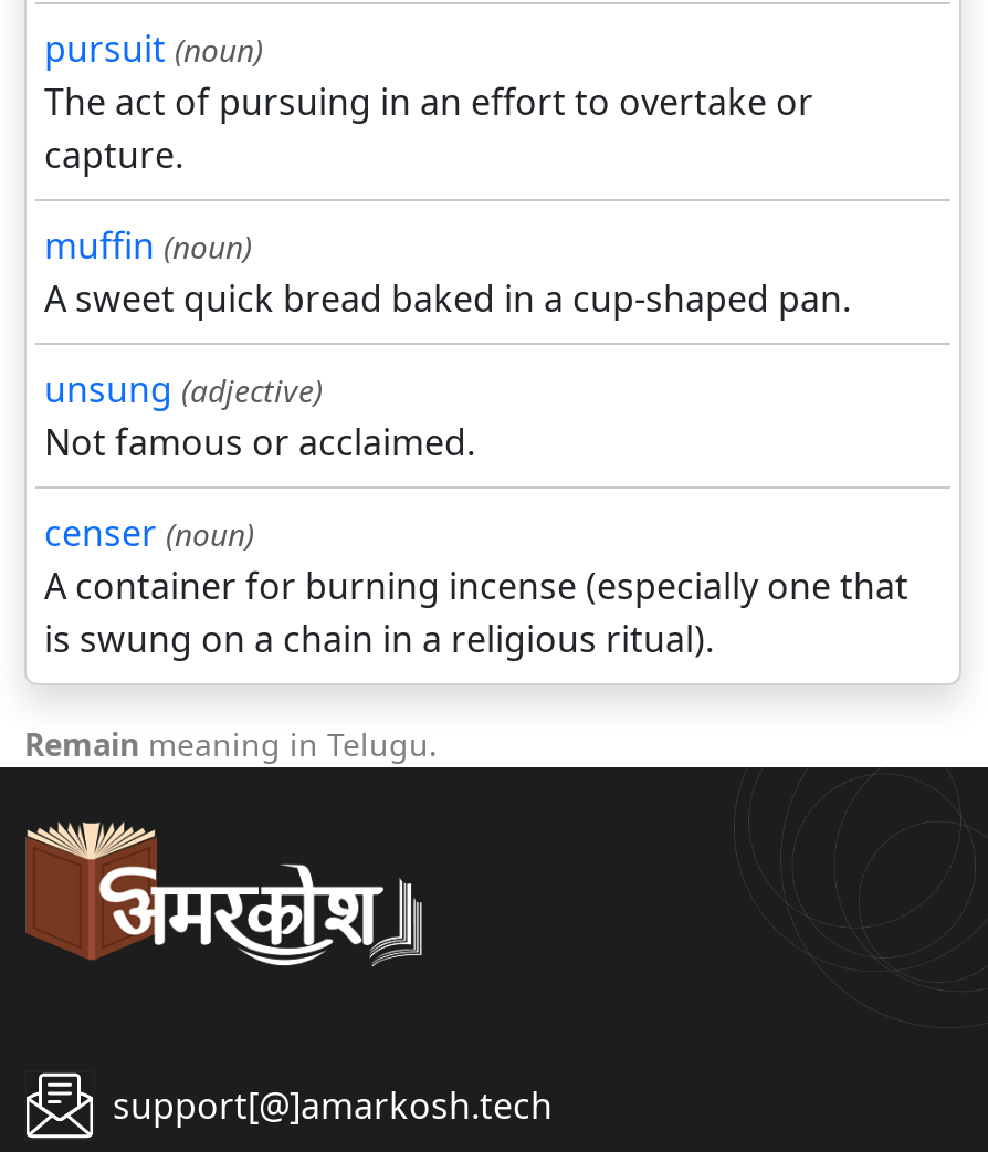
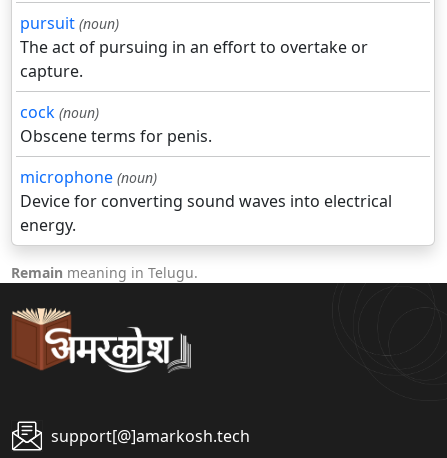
[44,222,908,664] muffin (noun) | A sweet quick bread baked in a cup-shaped pan. | unsung (adjective) | Not famous or acclaimed. | censer (noun) | A container for burning incense (especially one that | is swung on a chain in a religious ritual). -> [20,101,392,236] cock (noun) | Obscene terms for penis. | microphone (noun) | Device for converting sound waves into electrical | energy.

